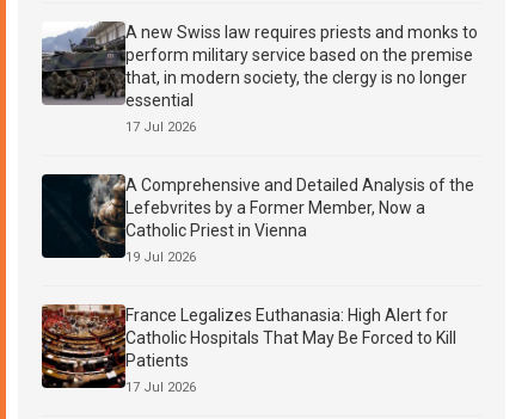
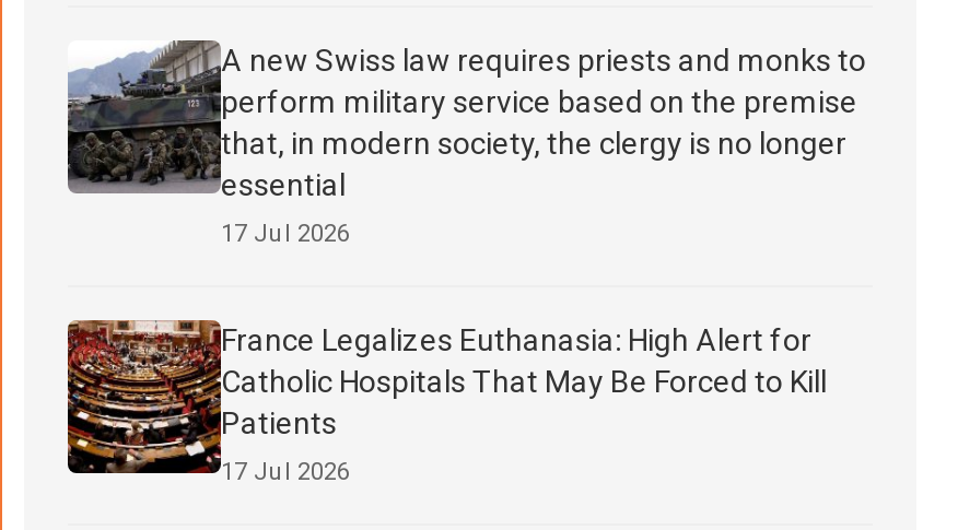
[41,173,474,265] [image] | A Comprehensive and Detailed Analysis of the | Lefebvrites by a Former Member, Now a | Catholic Priest in Vienna | 19 Jul 2026 -> none

